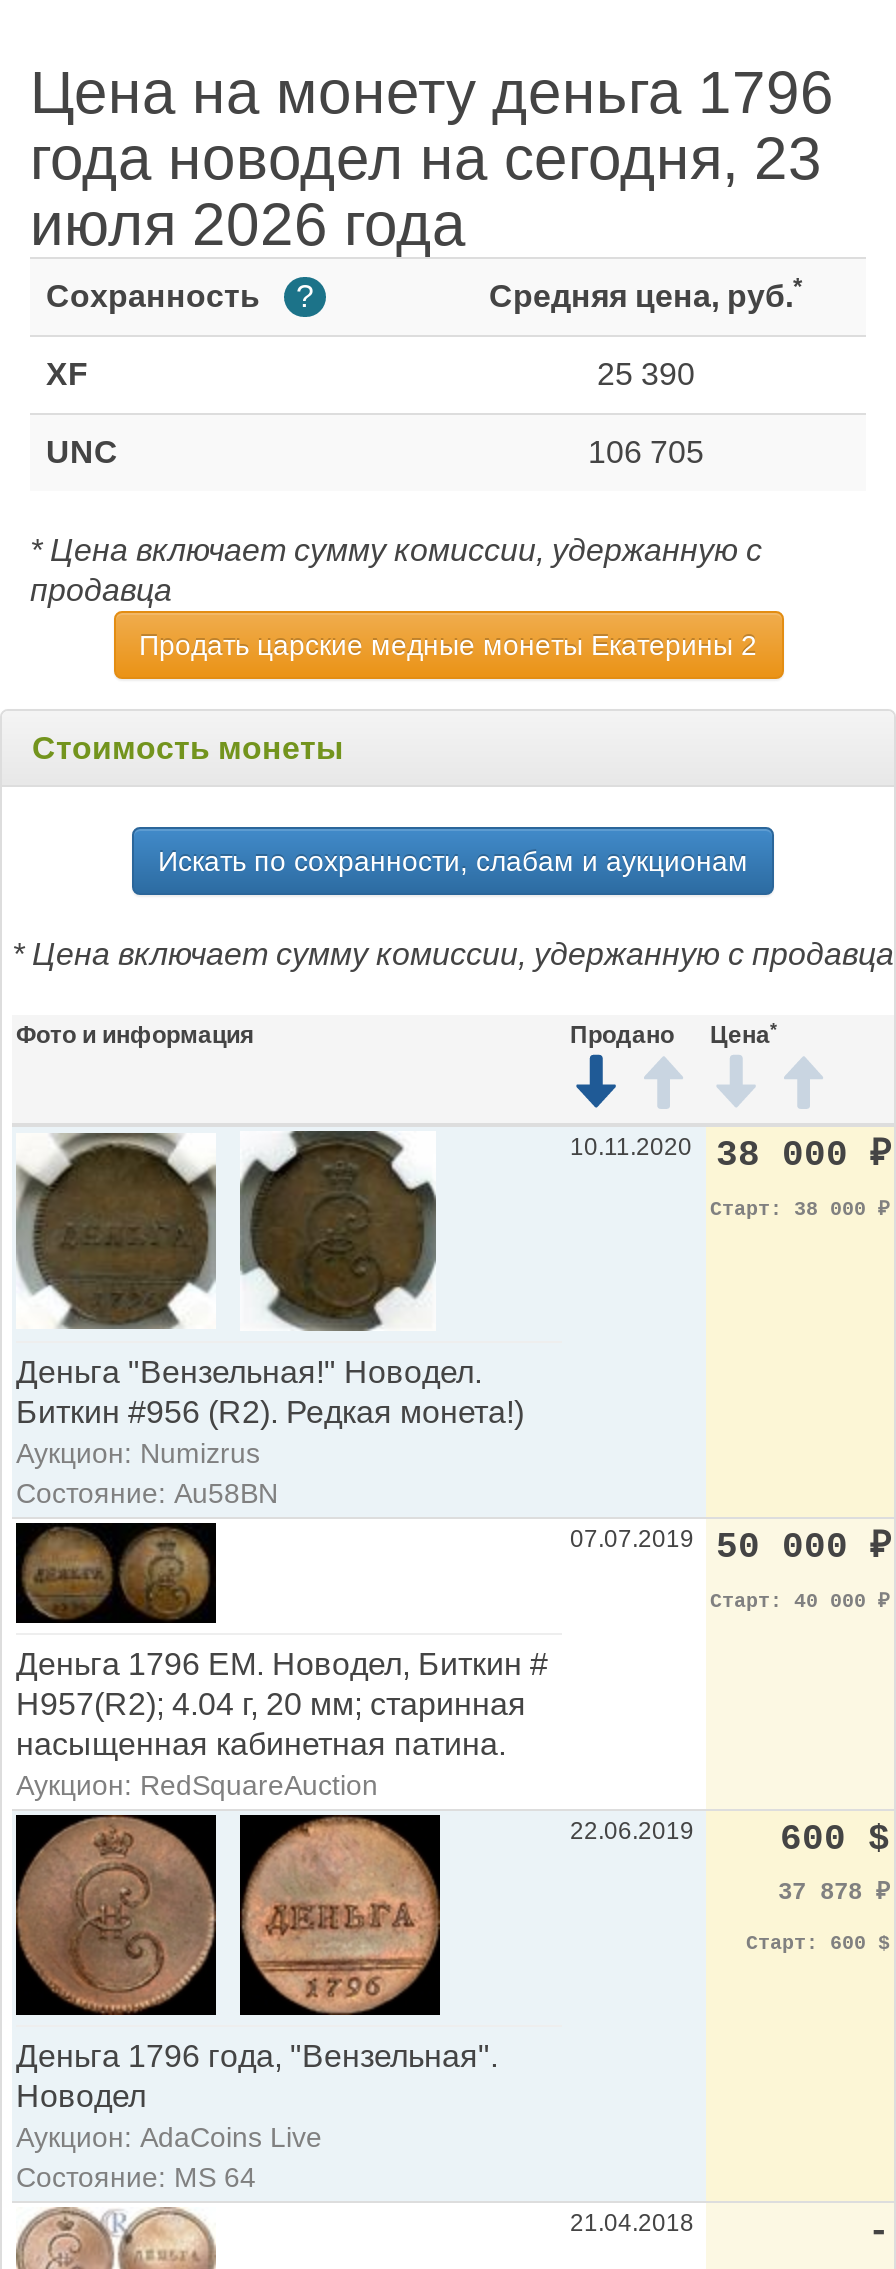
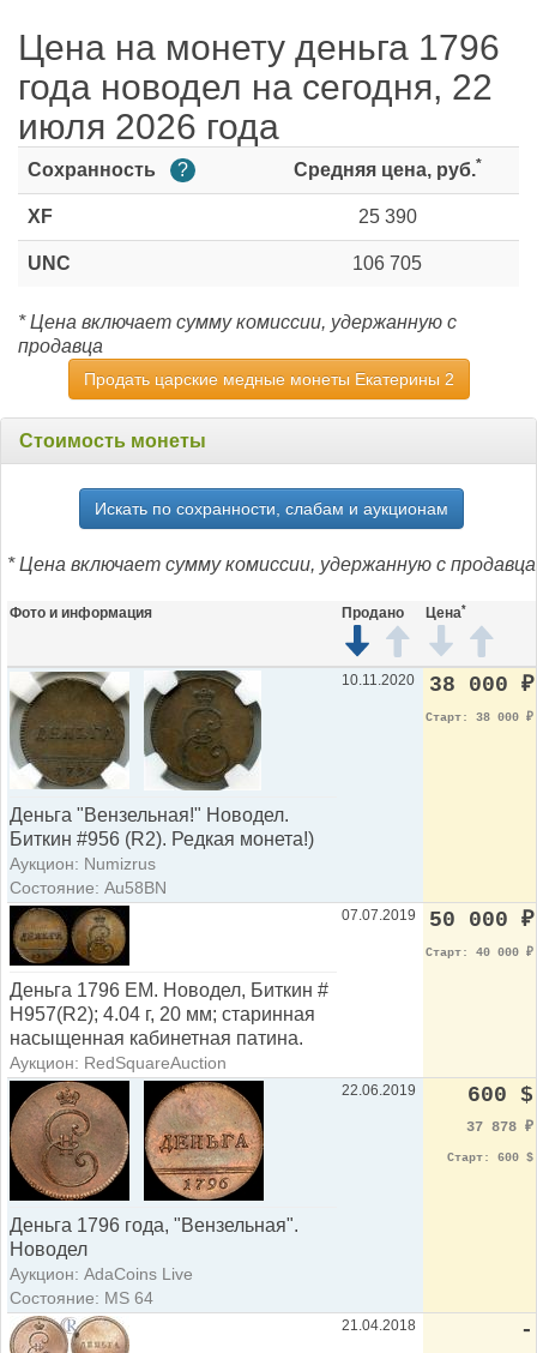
[30,126,822,192] года новодел на сегодня, 23 -> [18,68,493,107] года новодел на сегодня, 22

